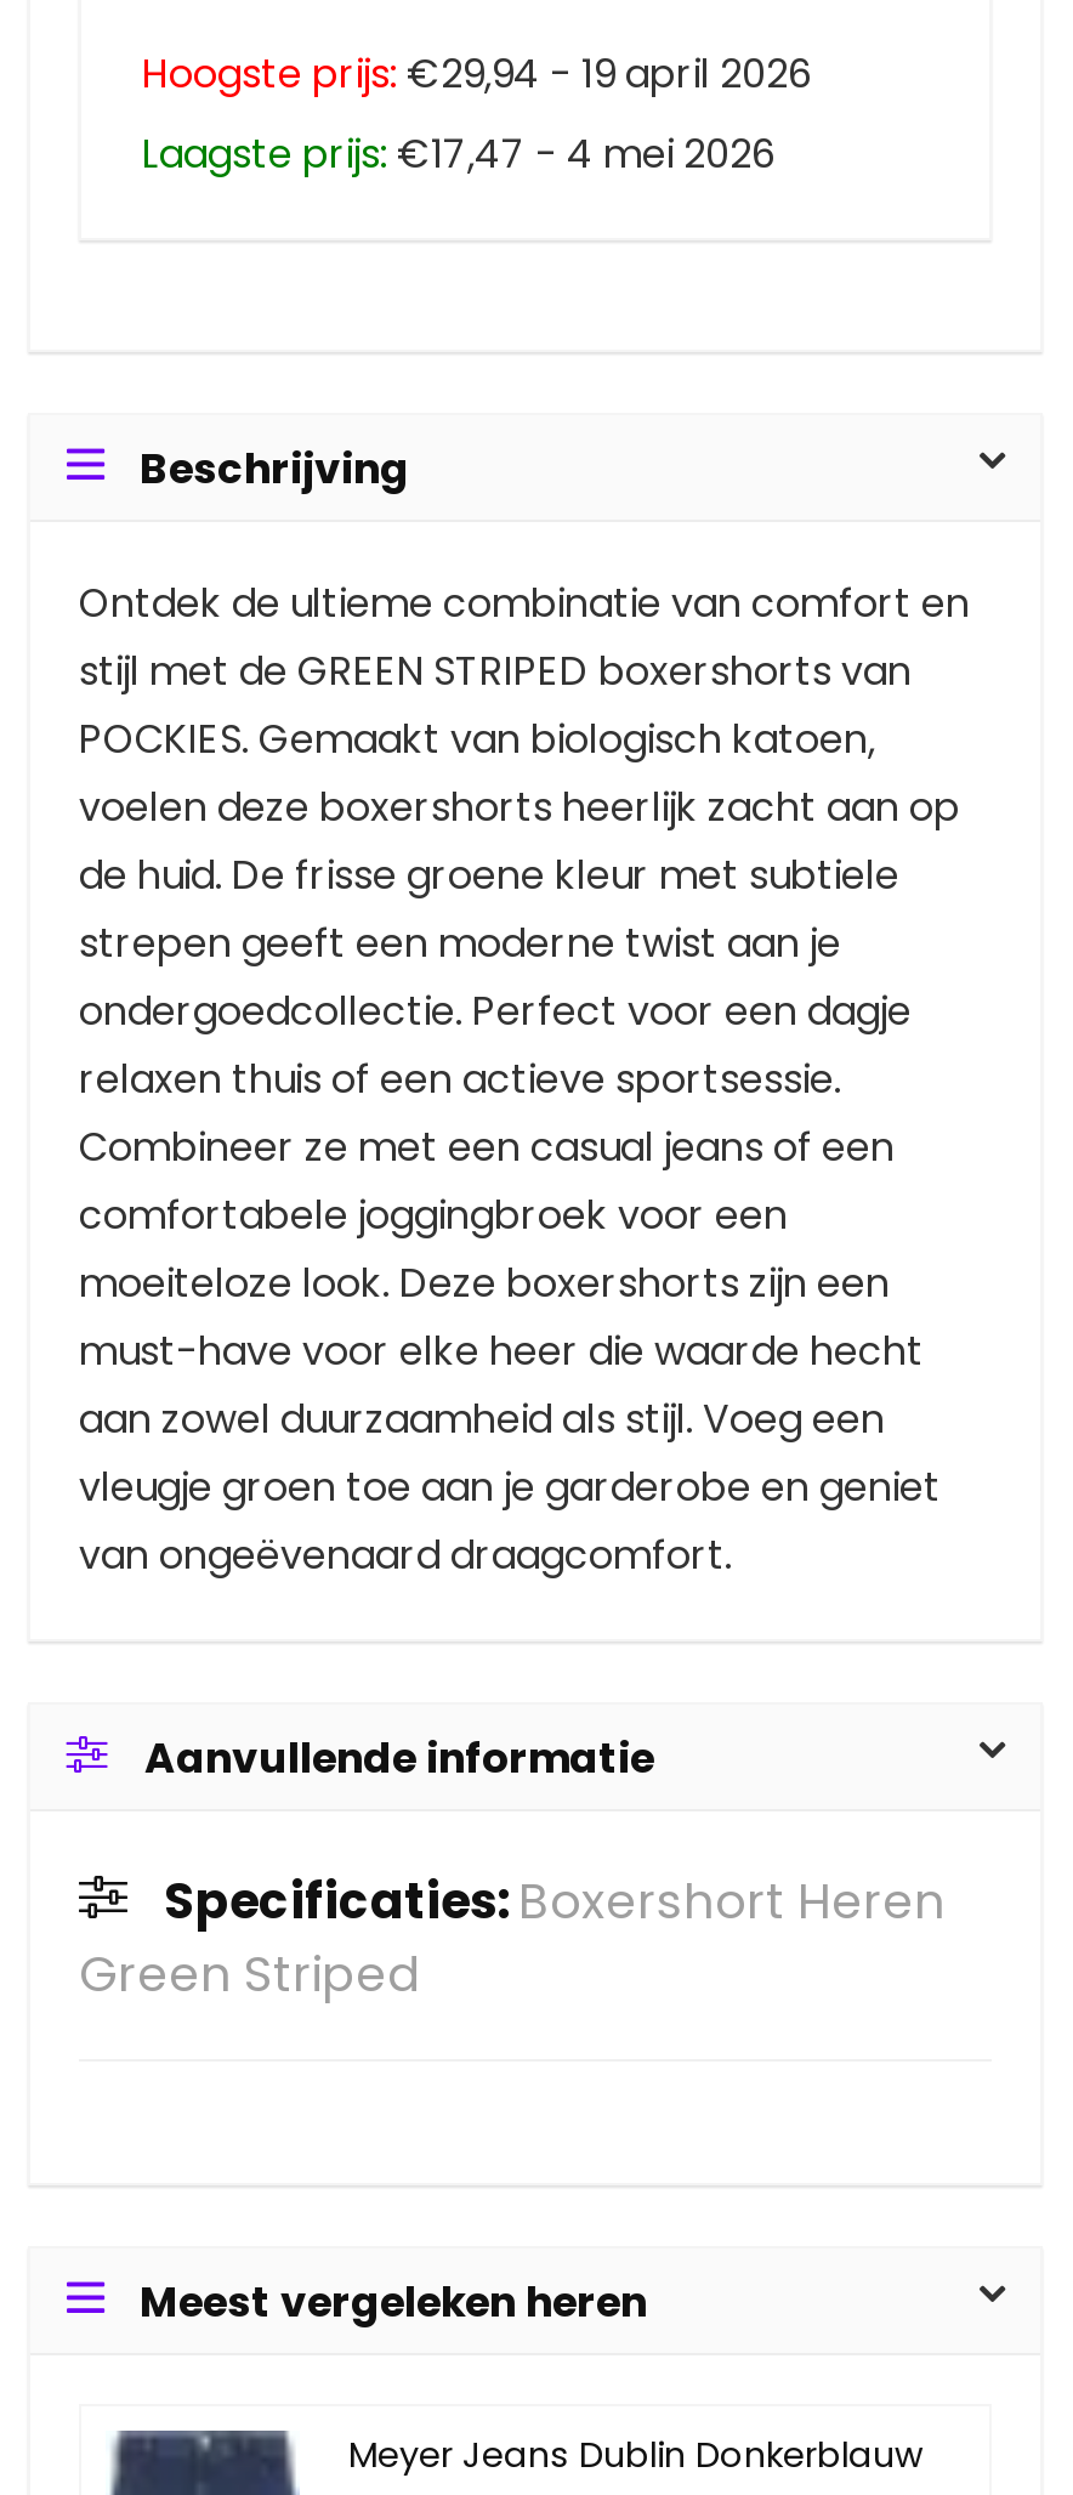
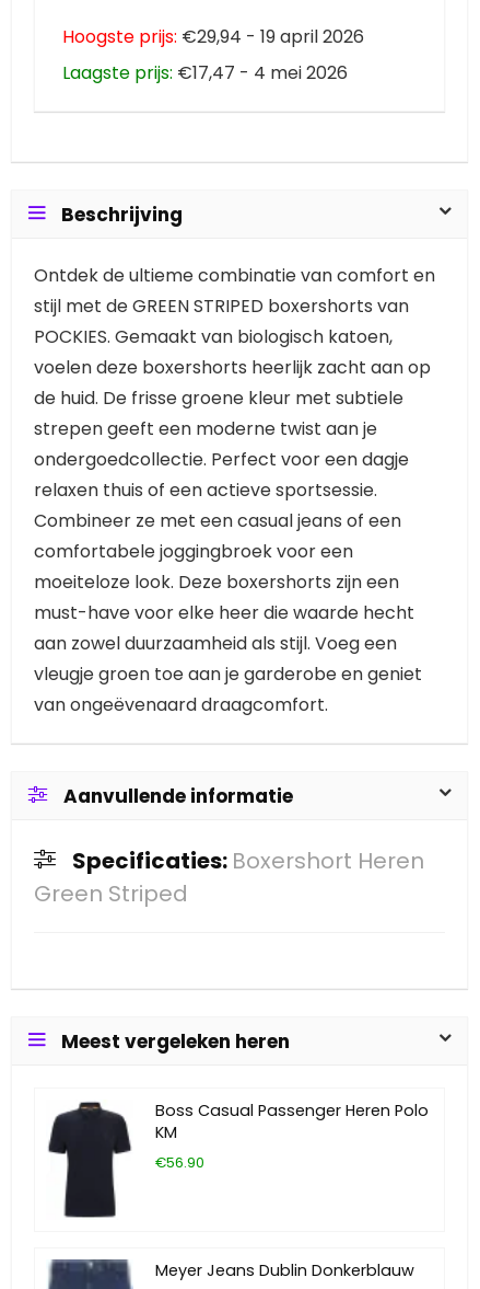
none -> [48,1100,429,1219] [image] | Boss Casual Passenger Heren Polo | KM | €56.90

